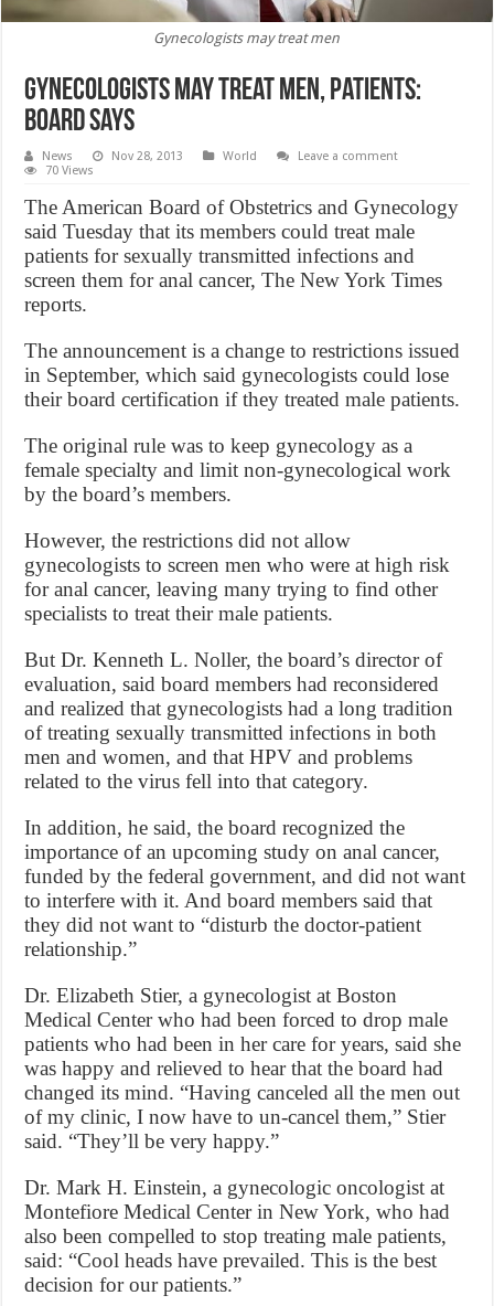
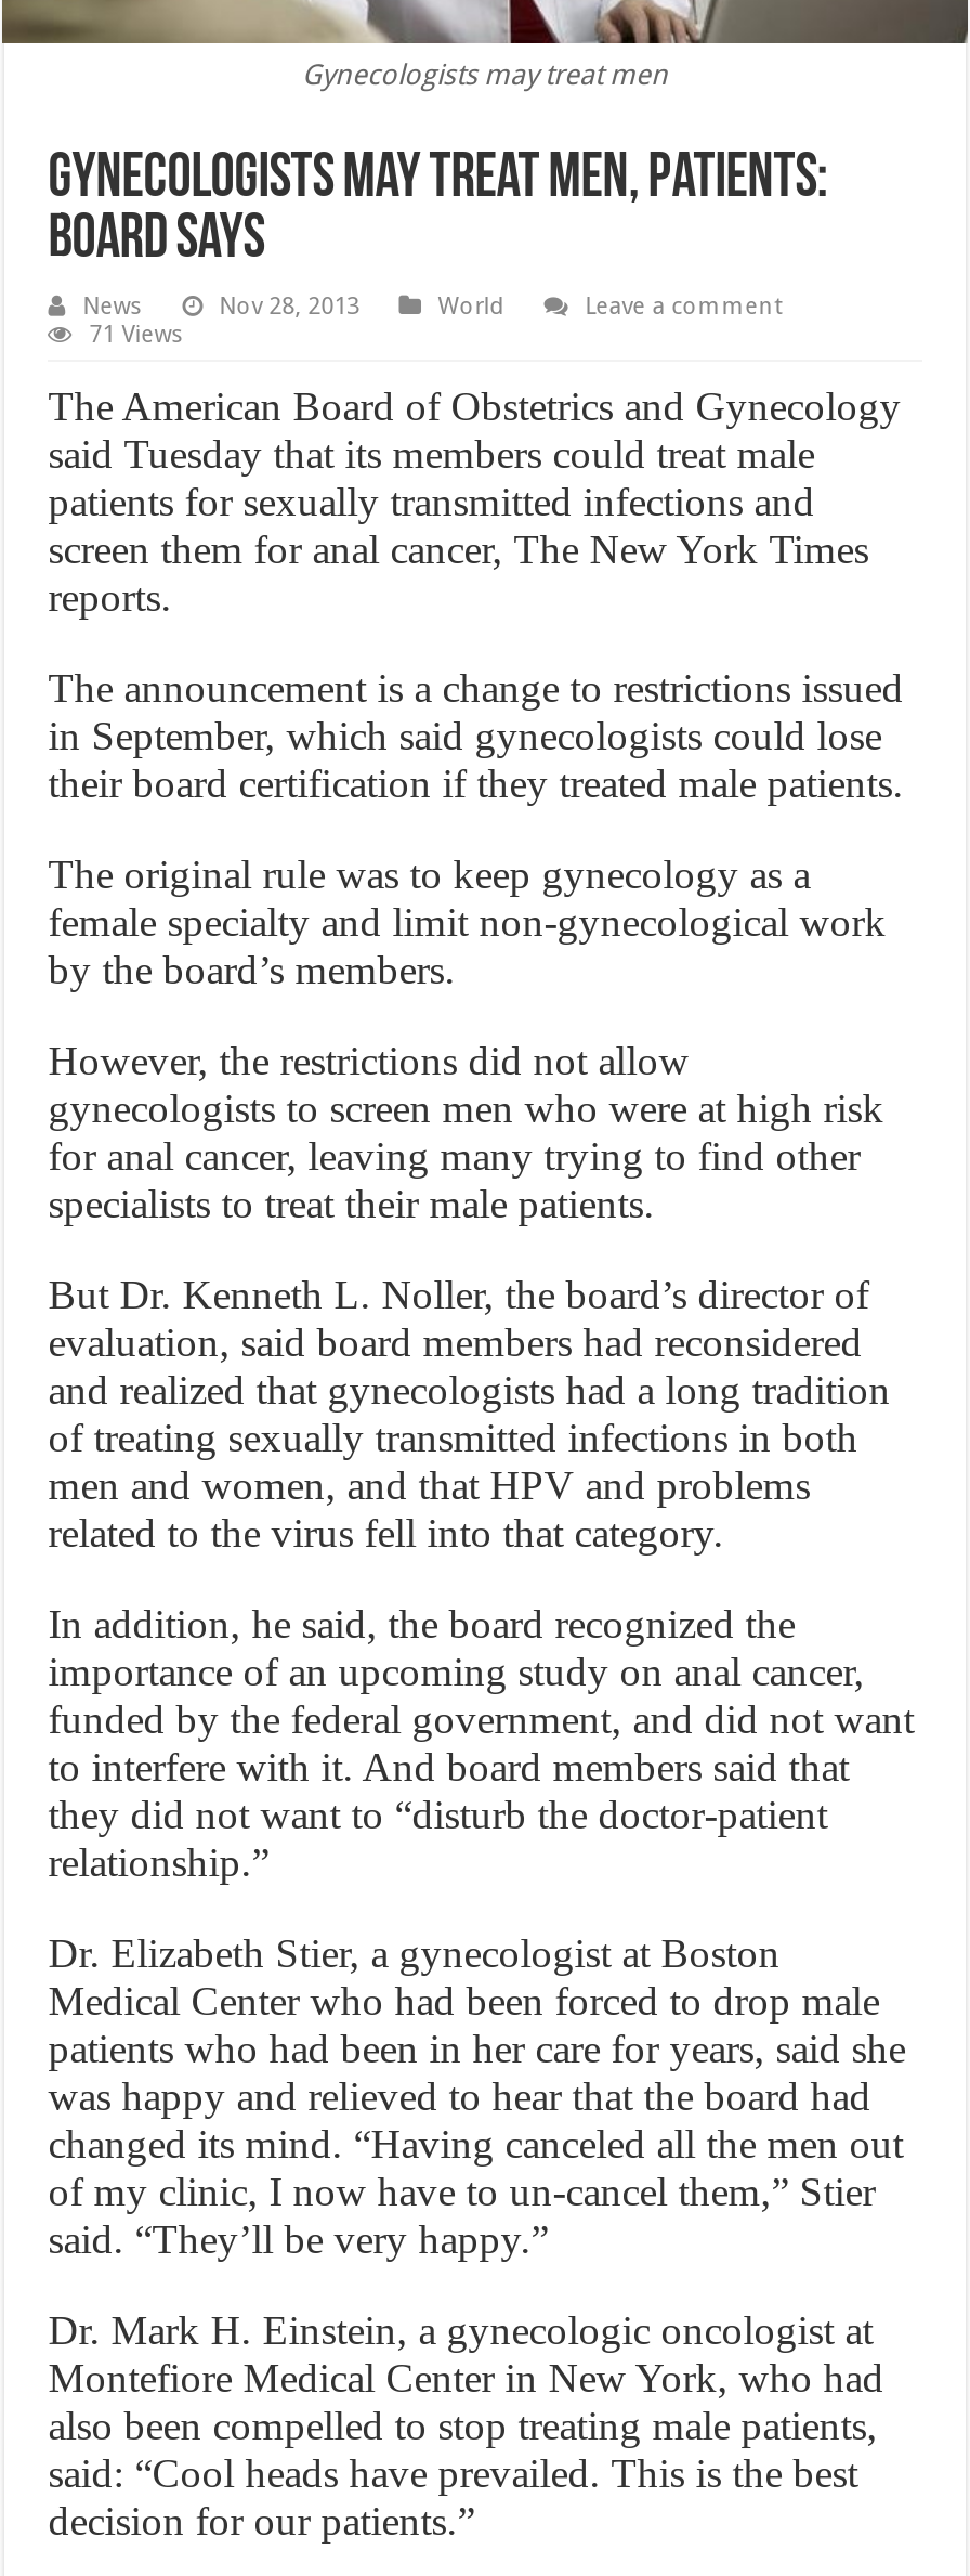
[45,163,94,178] 70 Views -> [89,321,184,349] 71 Views

